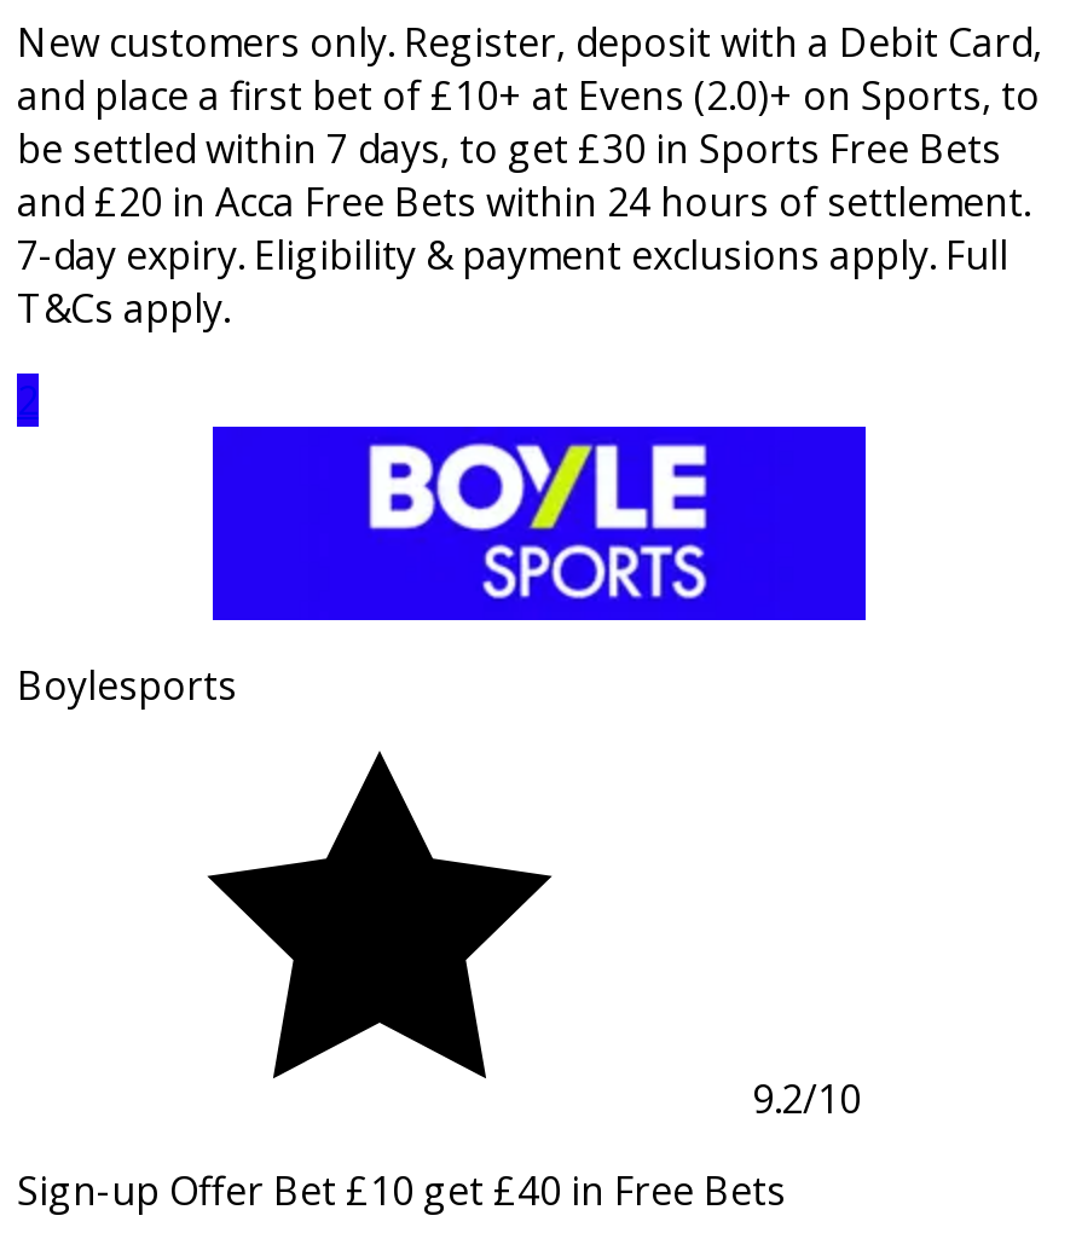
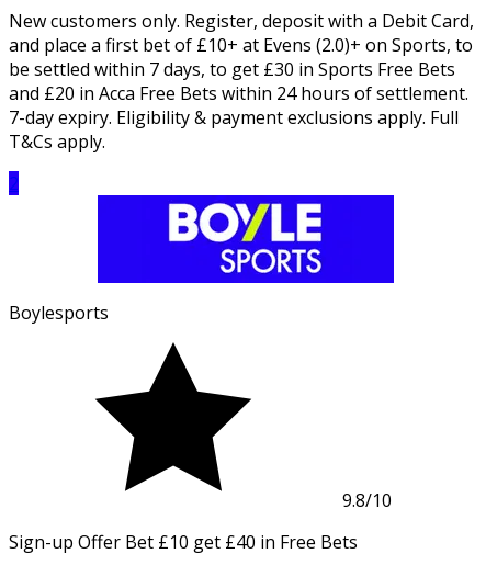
[752,1072,861,1125] 9.2/10 -> [342,488,392,512] 9.8/10

